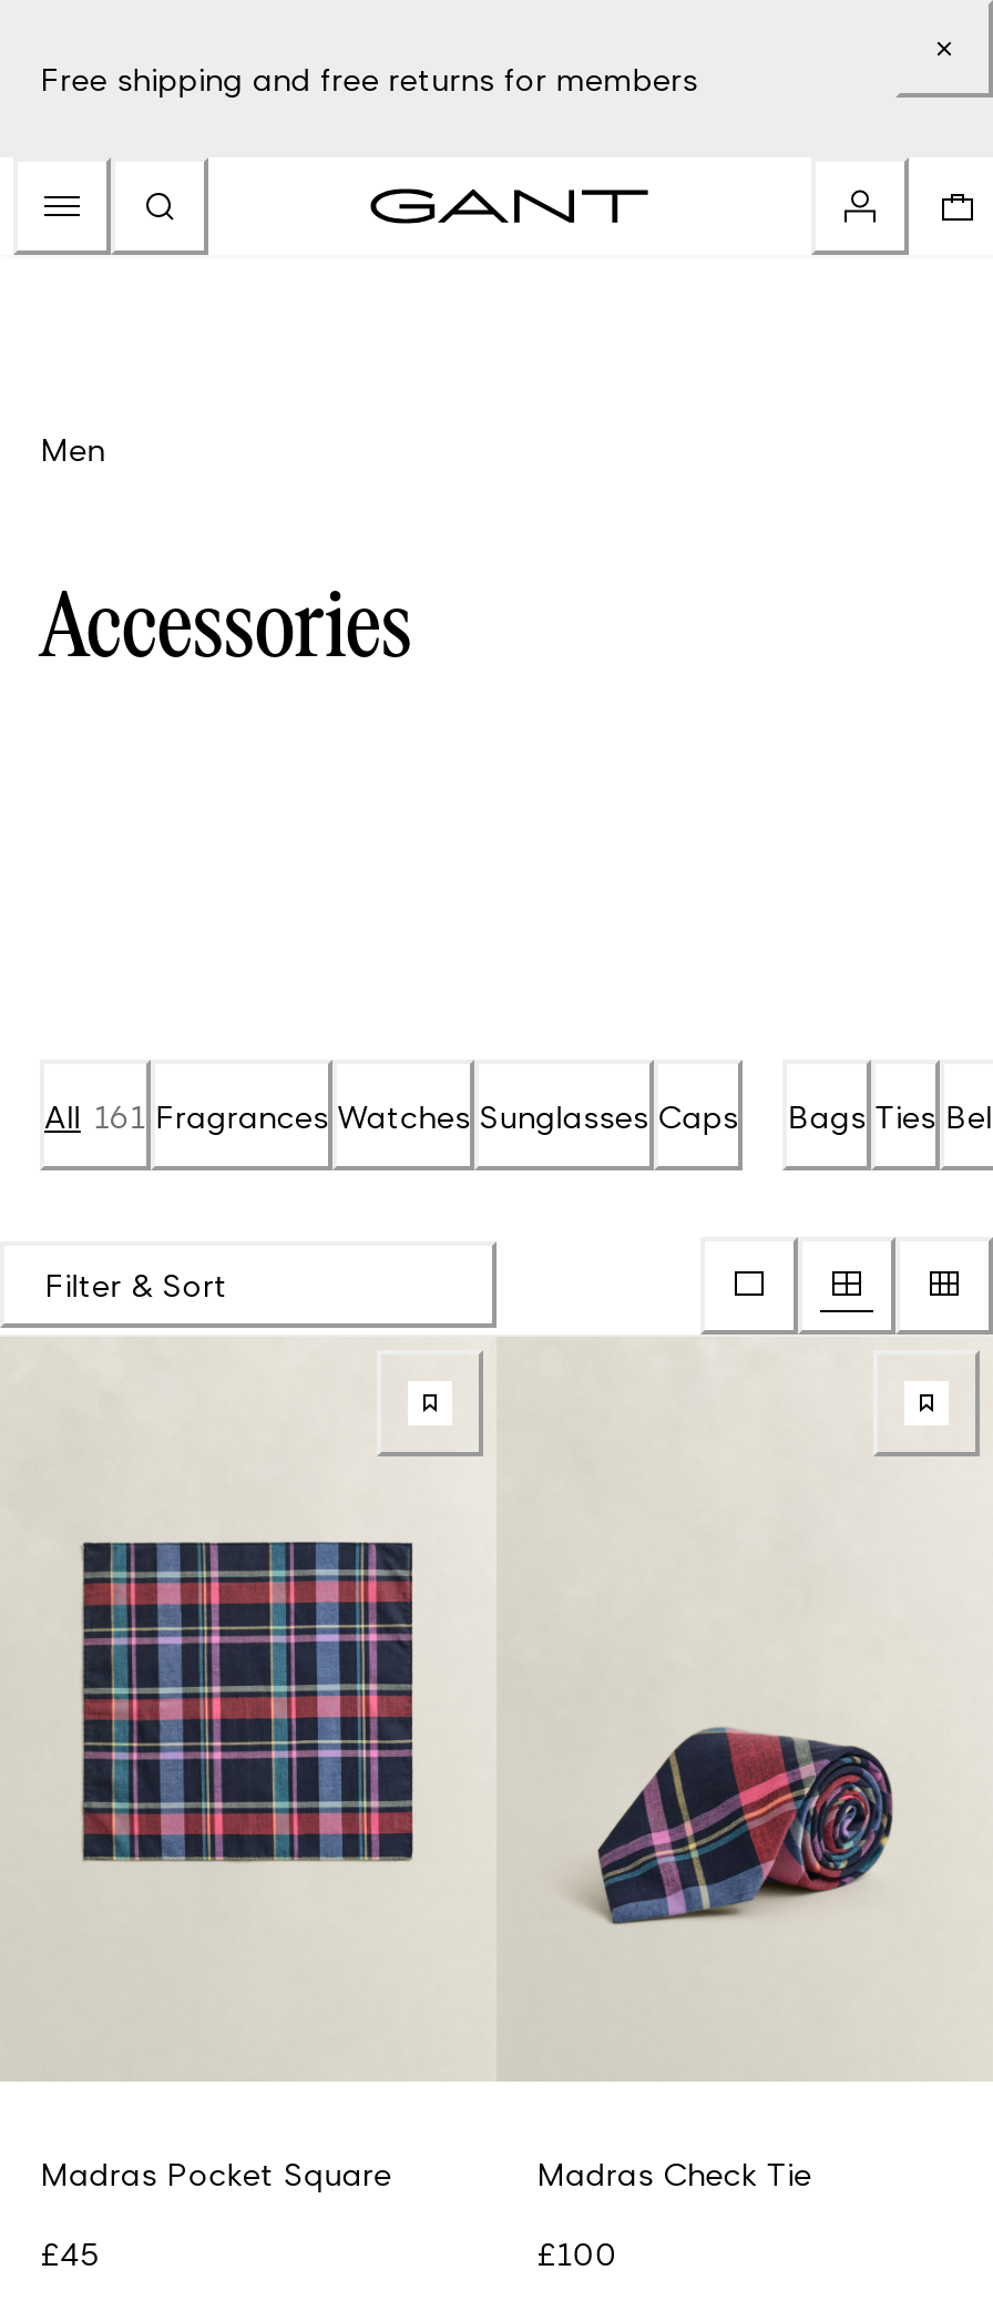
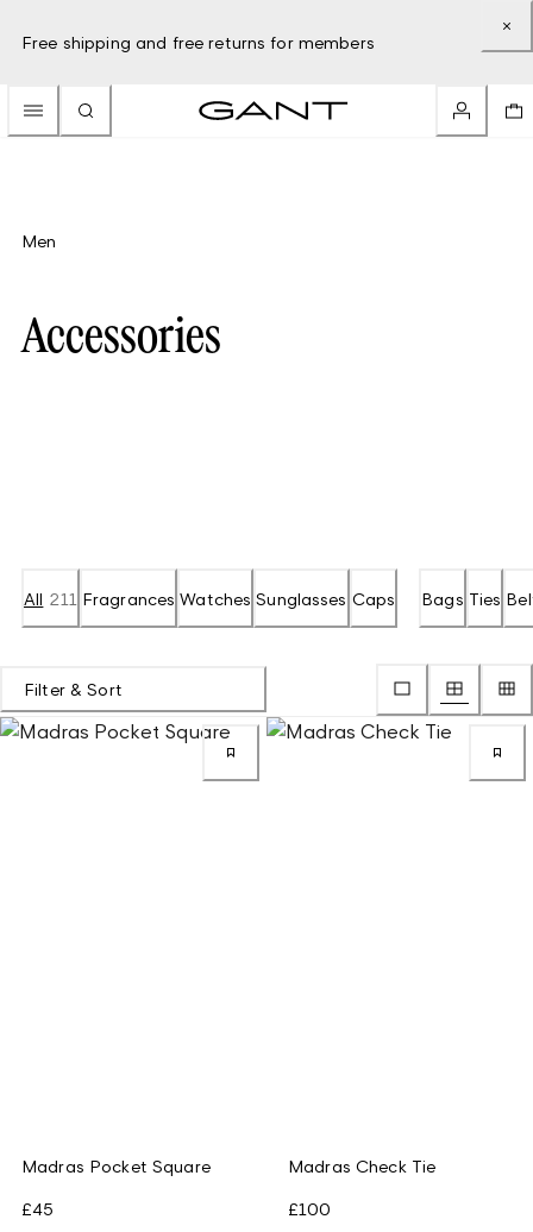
[44,1096,739,1134] All 161 Fragrances Watches Sunglasses Caps -> [24,588,395,608] All 211 Fragrances Watches Sunglasses Caps
[7,1337,986,2082] [image] -> none

